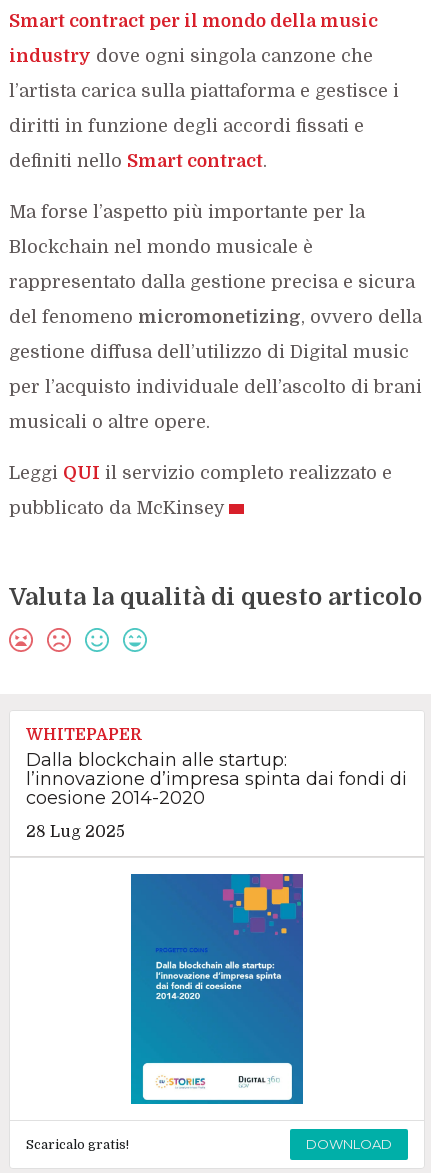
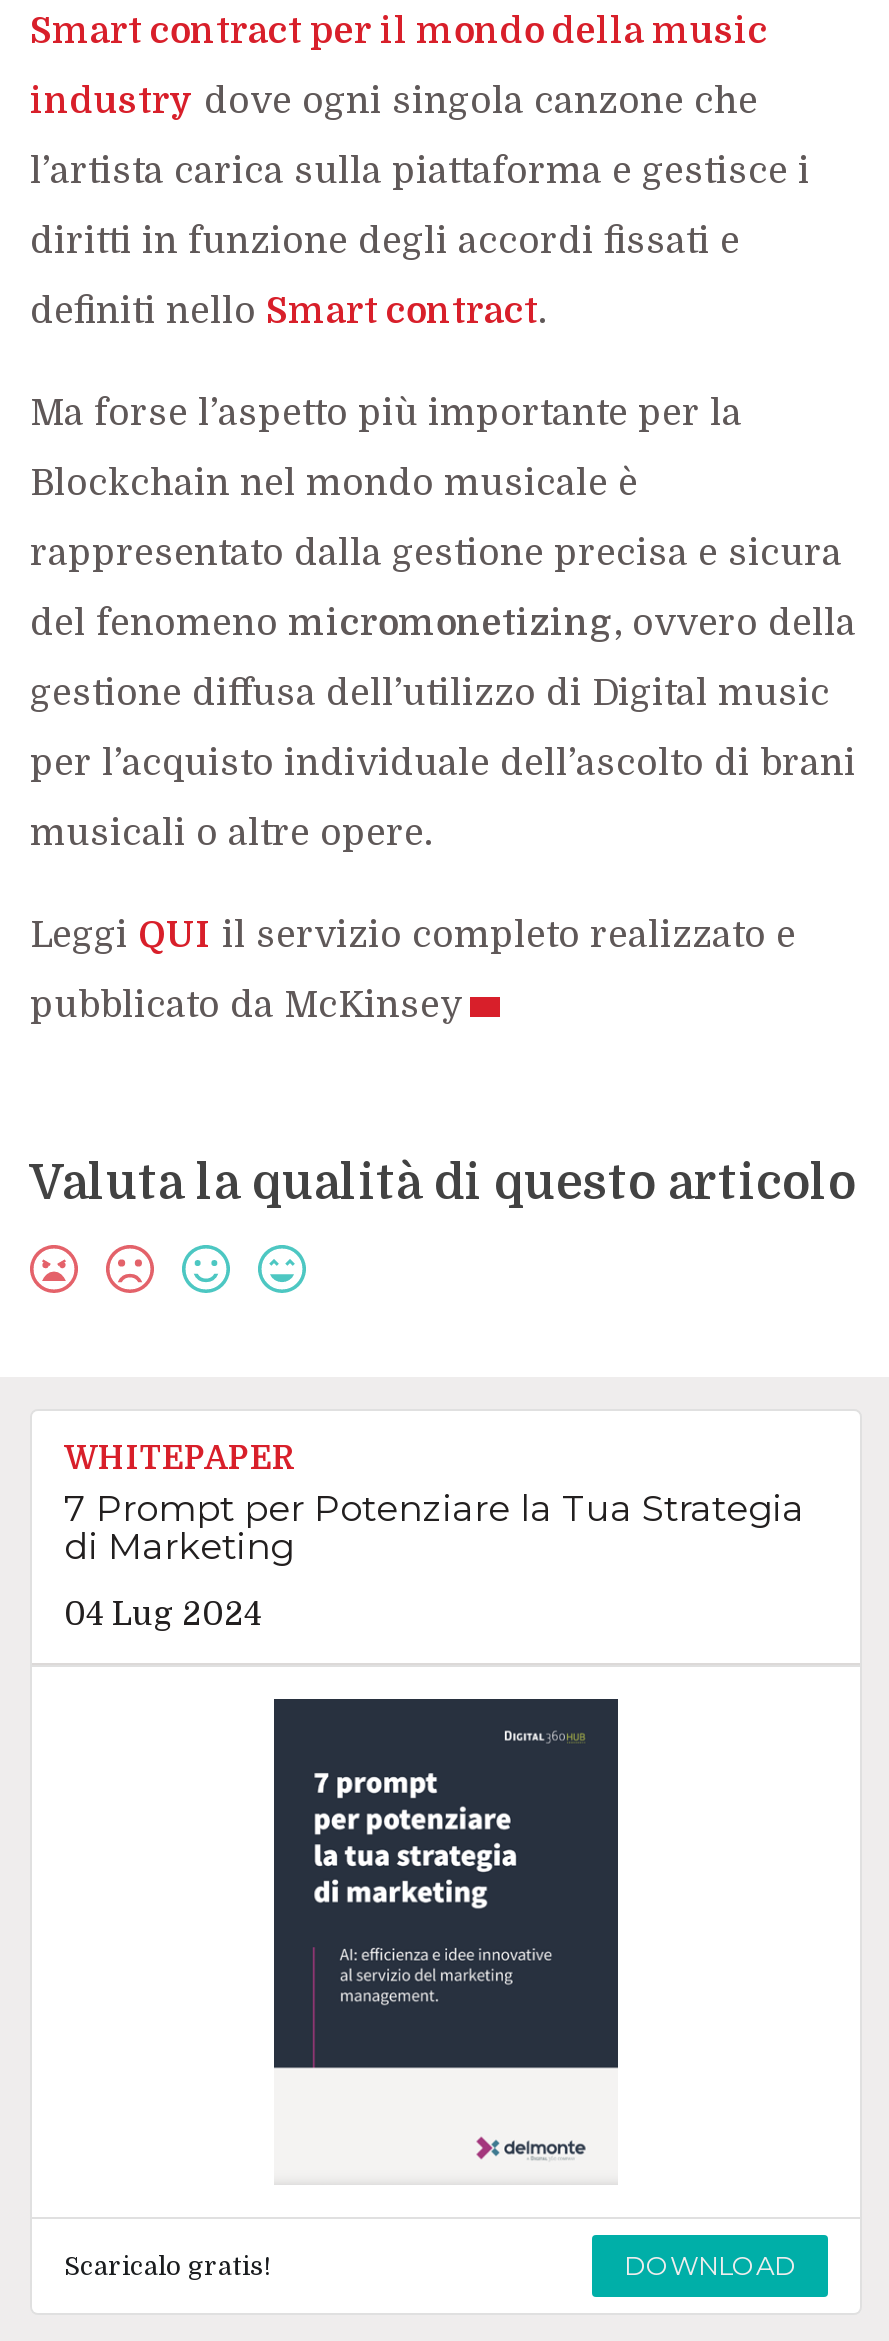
[26,749,407,809] Dalla blockchain alle startup: | l’innovazione d’impresa spinta dai fondi di | coesione 2014-2020 -> [64,1487,804,1569] 7 Prompt per Potenziare la Tua Strategia | di Marketing
[26,823,125,841] 28 Lug 2025 -> [64,1597,262,1633] 04 Lug 2024
[130,861,304,1105] [image] -> [272,1697,620,2185] [image]

